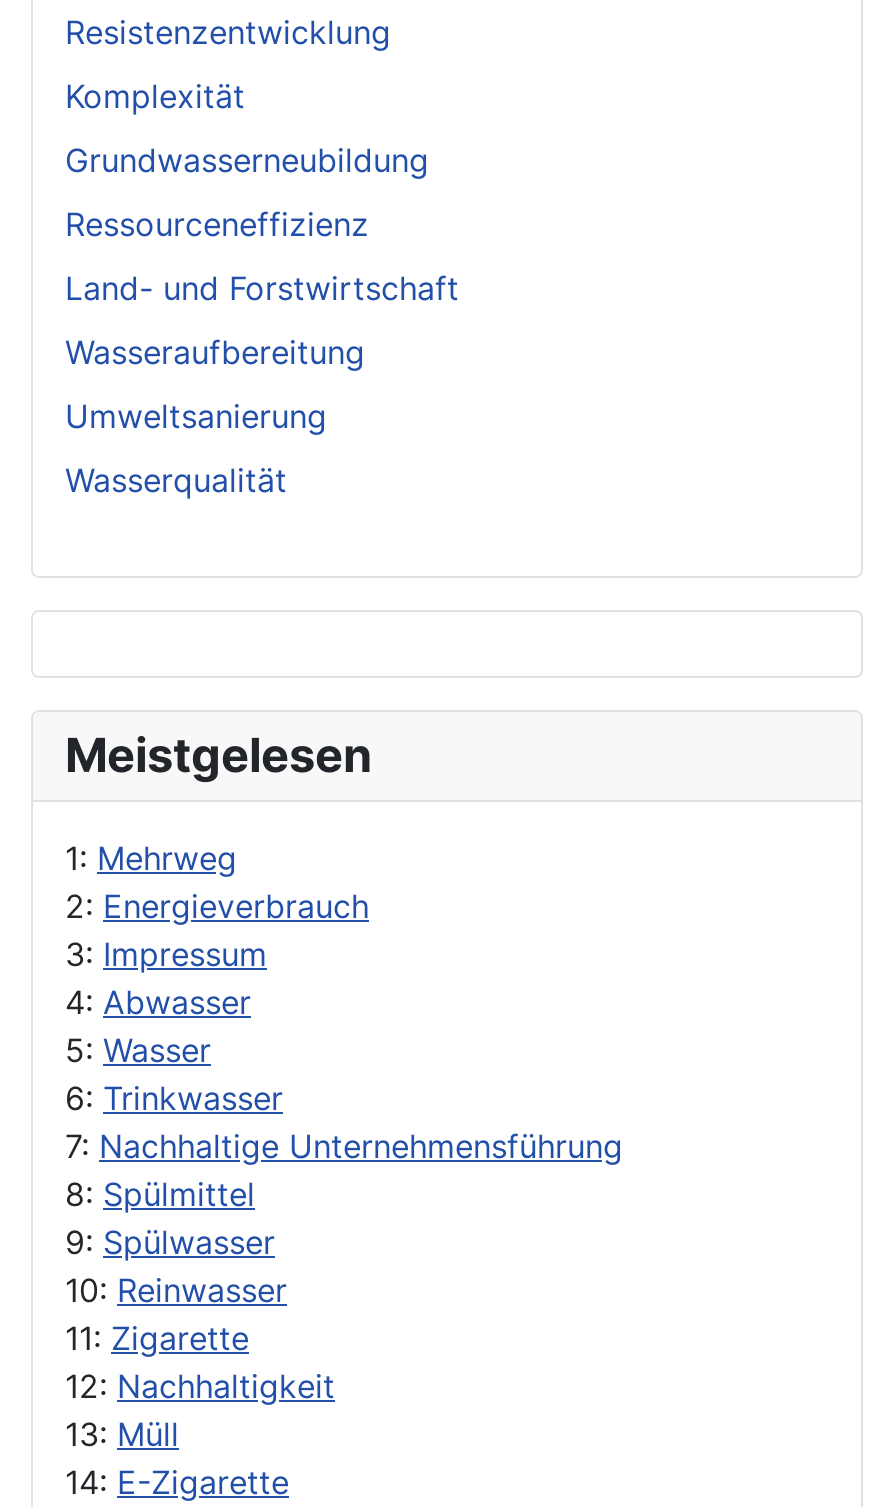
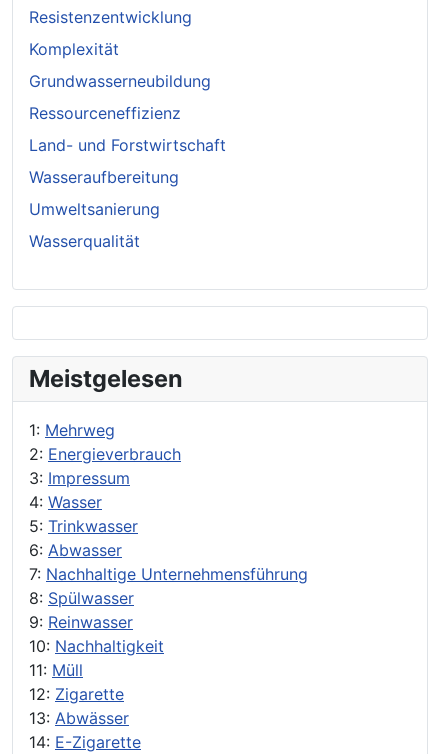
[65,983,283,1119] 4: Abwasser | 5: Wasser | 6: Trinkwasser -> [29,492,138,560] 4: Wasser | 5: Trinkwasser | 6: Abwasser
[65,1175,335,1455] 8: Spülmittel | 9: Spülwasser | 10: Reinwasser | 11: Zigarette | 12: Nachhaltigkeit | 13: Müll -> [29,588,164,728] 8: Spülwasser | 9: Reinwasser | 10: Nachhaltigkeit | 11: Müll | 12: Zigarette | 13: Abwässer

